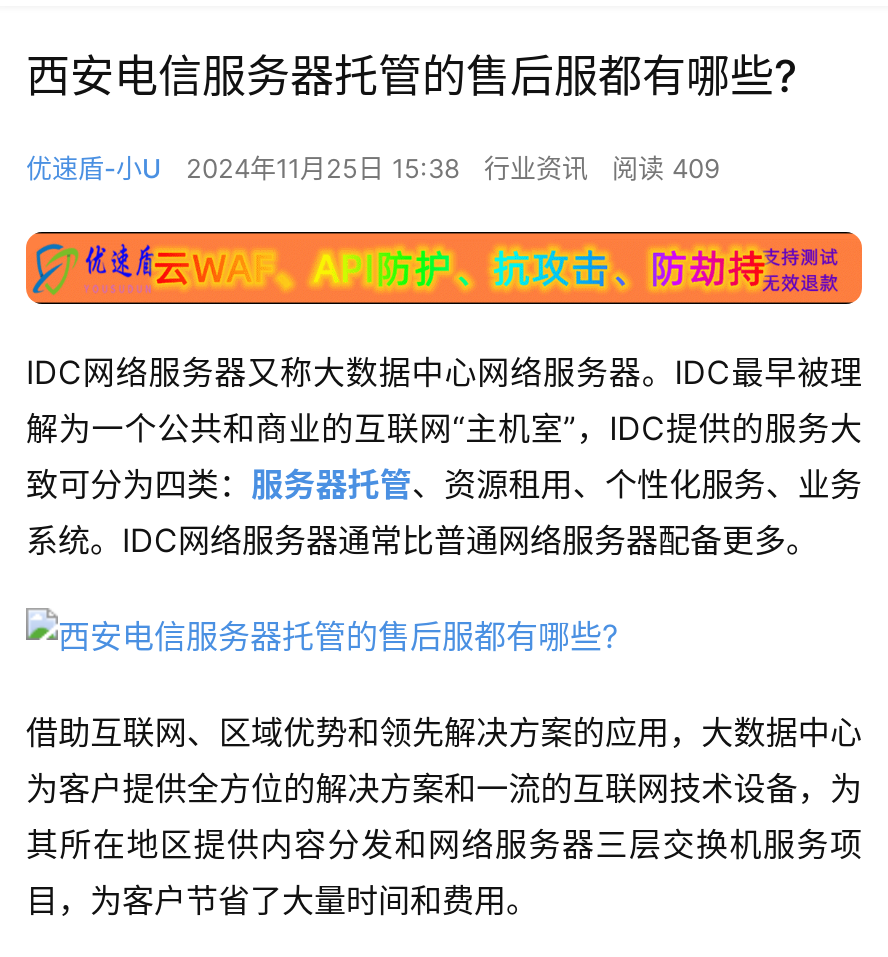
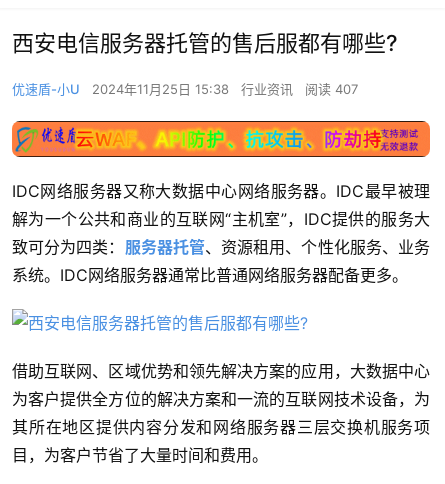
[26,152,720,184] 优速盾-小U 2024年11月25日 15:38 行业资讯 阅读 409 -> [12,81,358,97] 优速盾-小U 2024年11月25日 15:38 行业资讯 阅读 407

